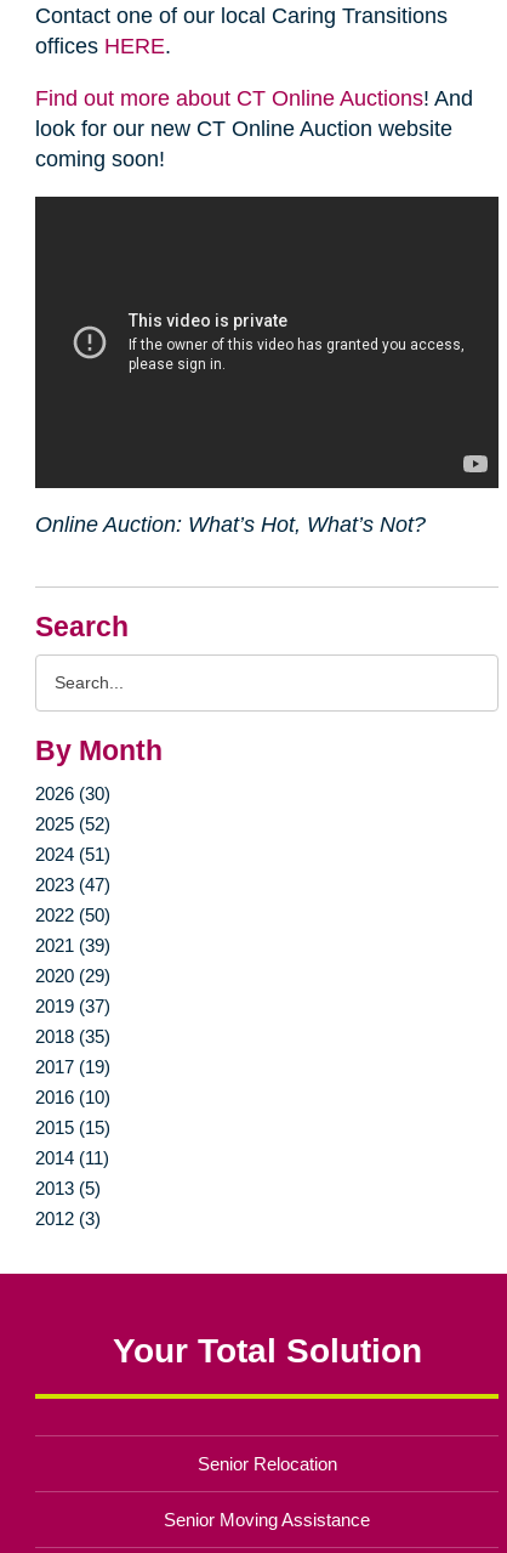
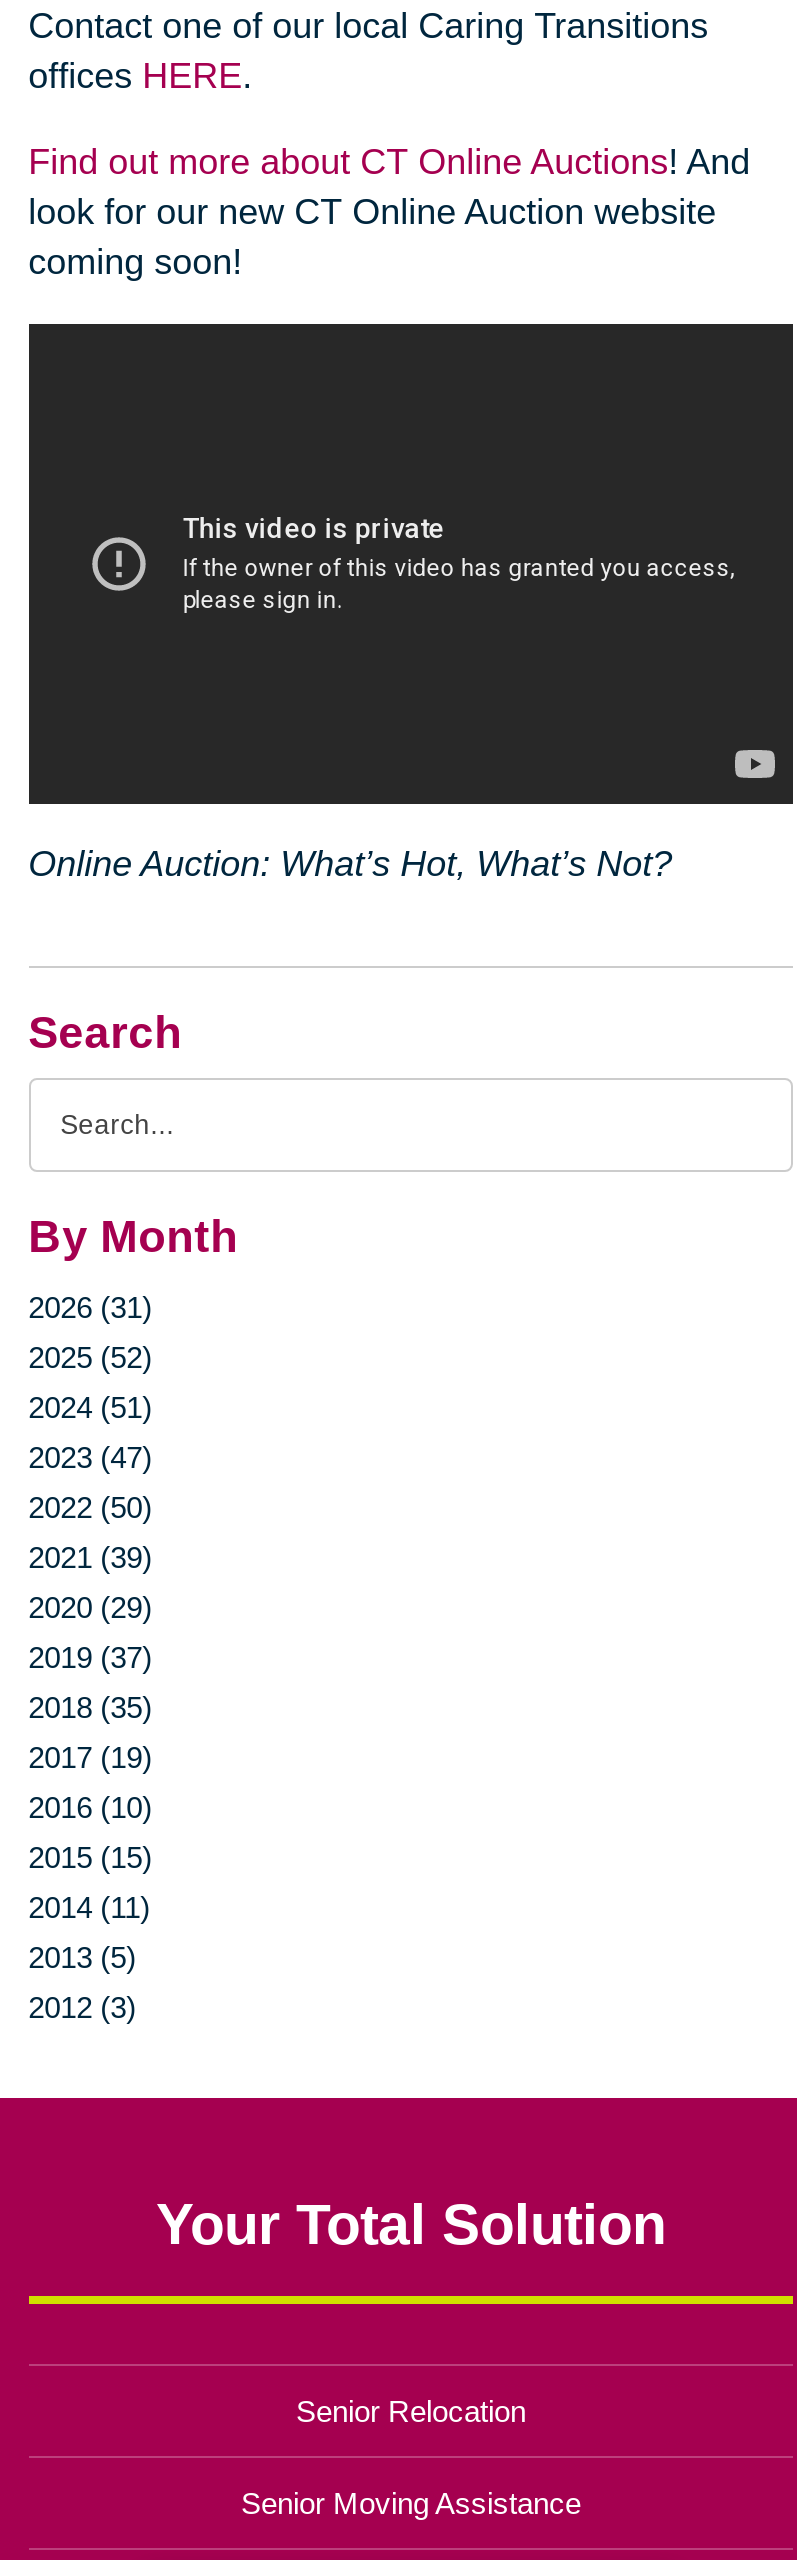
[35,783,110,804] 2026 (30) -> [28,1290,152,1324] 2026 (31)

